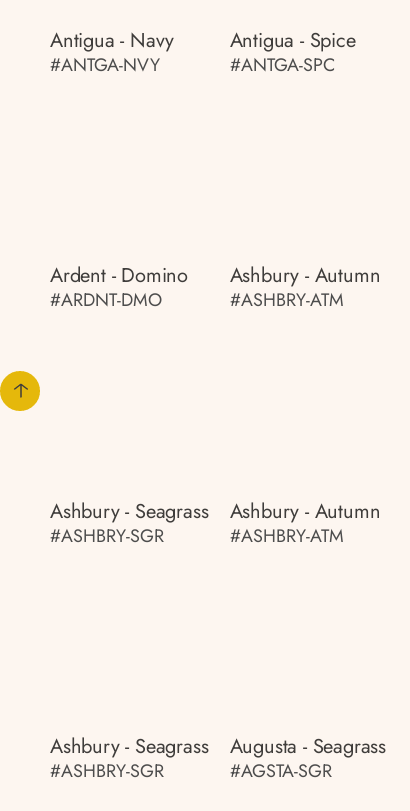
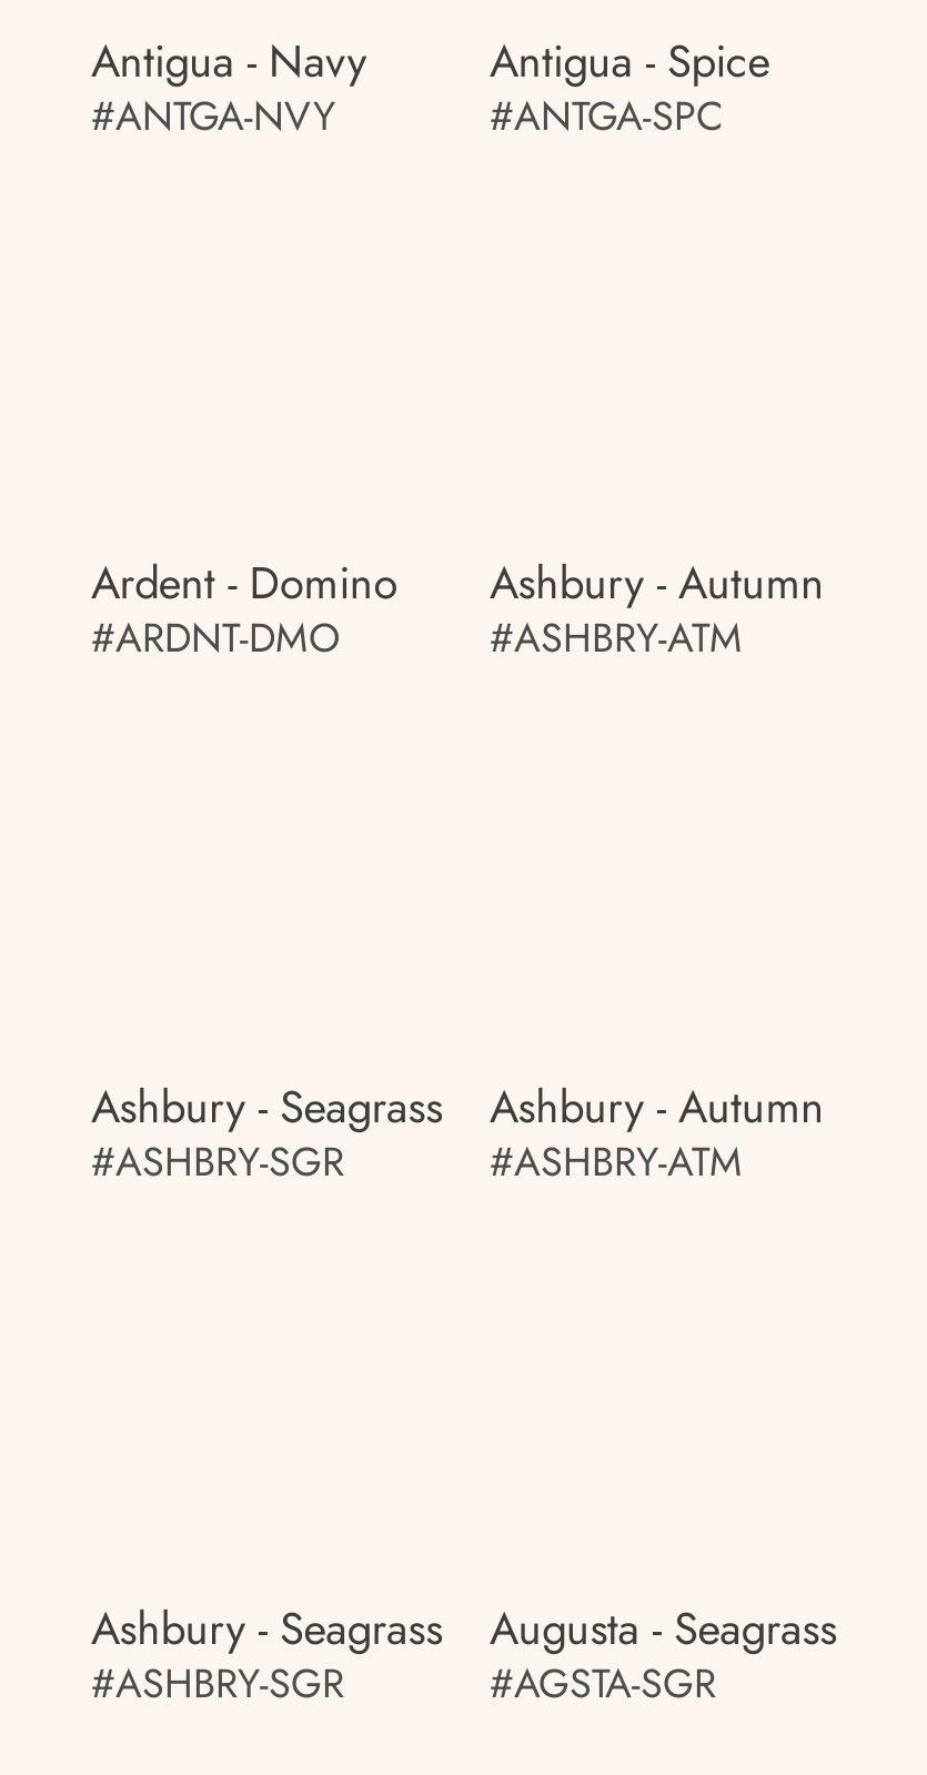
[3,370,41,412] [image] -> none

